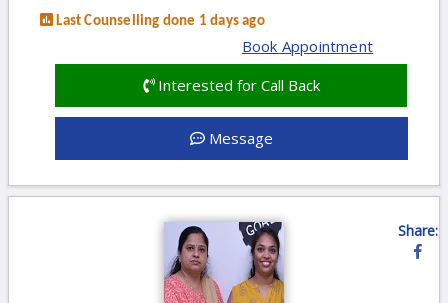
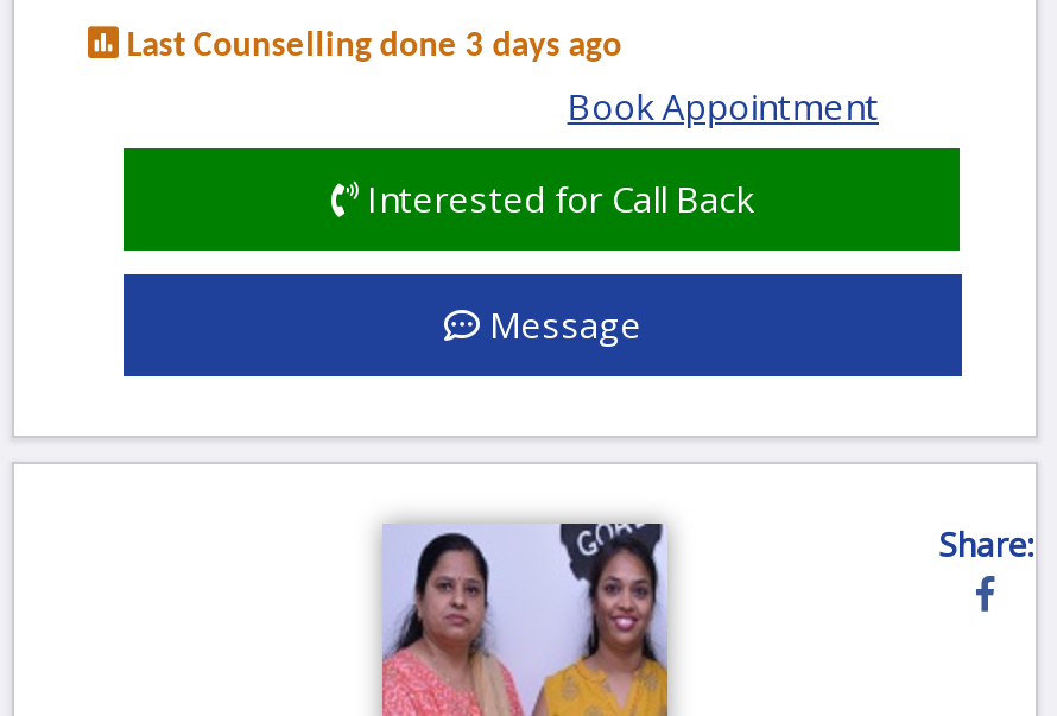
[53,14,265,29] Last Counselling done 1 days ago -> [119,30,622,65] Last Counselling done 3 days ago

